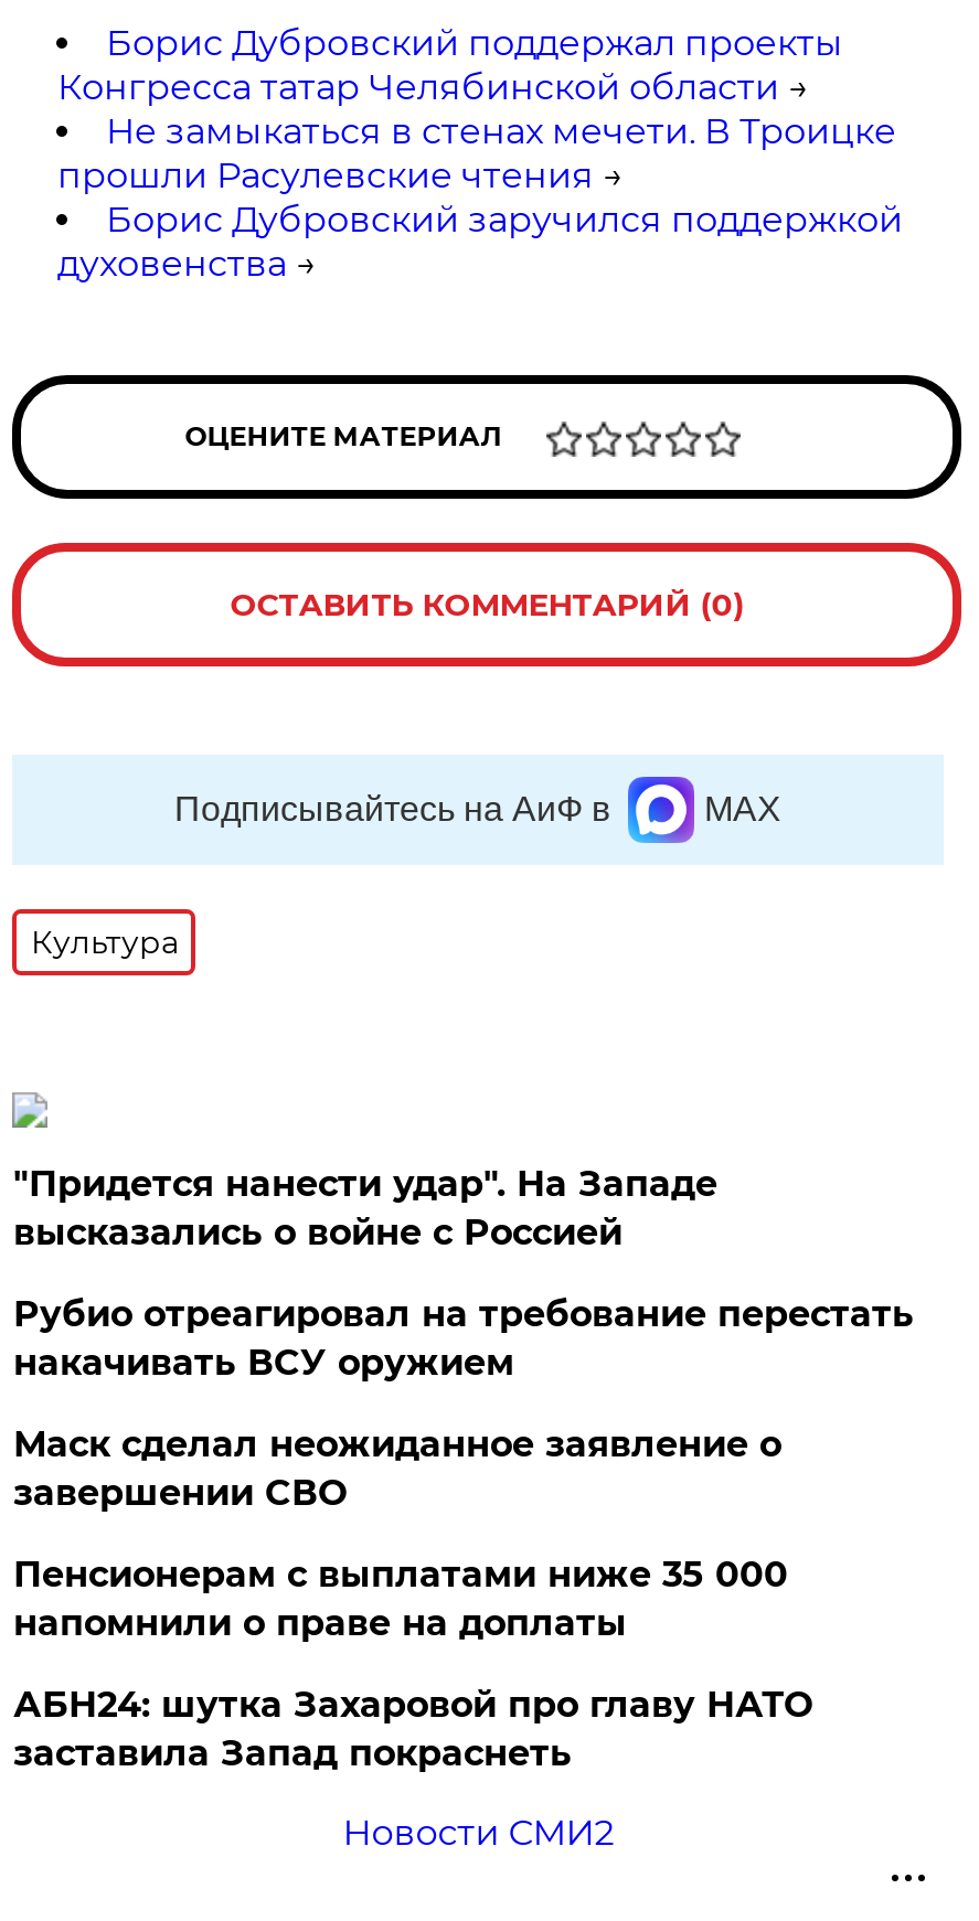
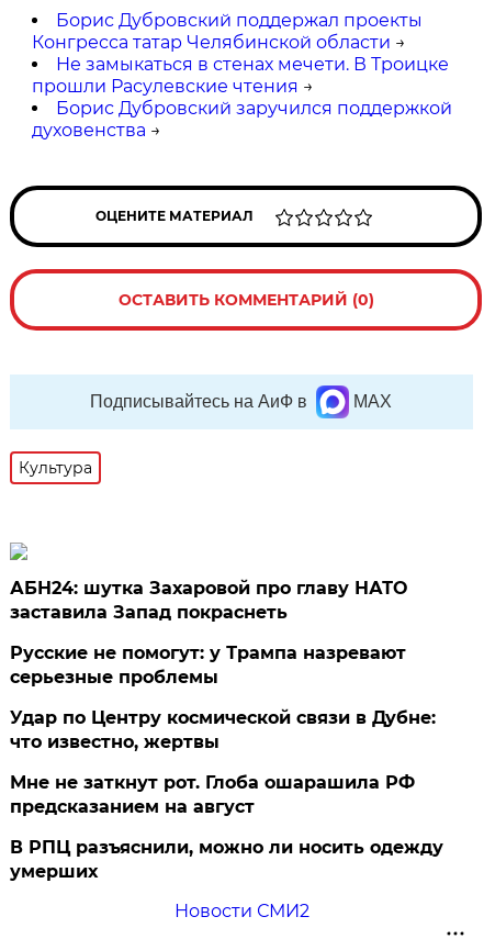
[13,1163,914,1644] "Придется нанести удар". На Западе | высказались о войне с Россией | Рубио отреагировал на требование перестать | накачивать ВСУ оружием | Маск сделал неожиданное заявление о | завершении СВО | Пенсионерам с выплатами ниже 35 000 | напомнили о праве на доплаты -> none
moved [13,1684,812,1774] -> [10,578,408,623]: АБН24: шутка Захаровой про главу НАТО | заставила Запад покраснеть
none -> [10,642,444,882] Русские не помогут: у Трампа назревают | серьезные проблемы | Удар по Центру космической связи в Дубне: | что известно, жертвы | Мне не заткнут рот. Глоба ошарашила РФ | предсказанием на август | В РПЦ разъяснили, можно ли носить одежду | умерших

